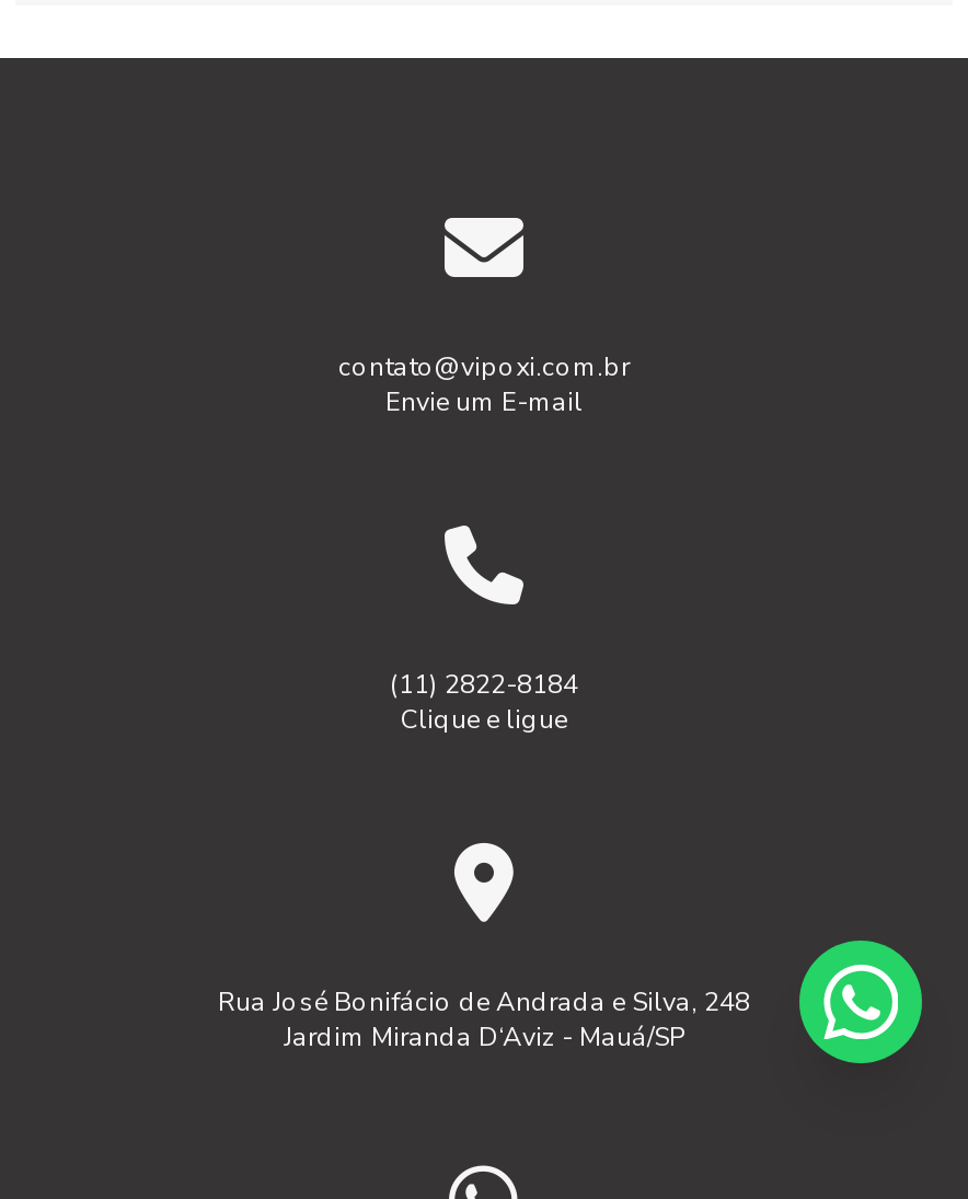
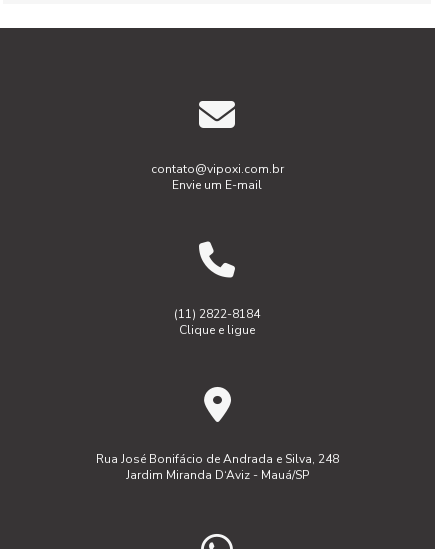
[797,938,924,1065] [image] -> none

